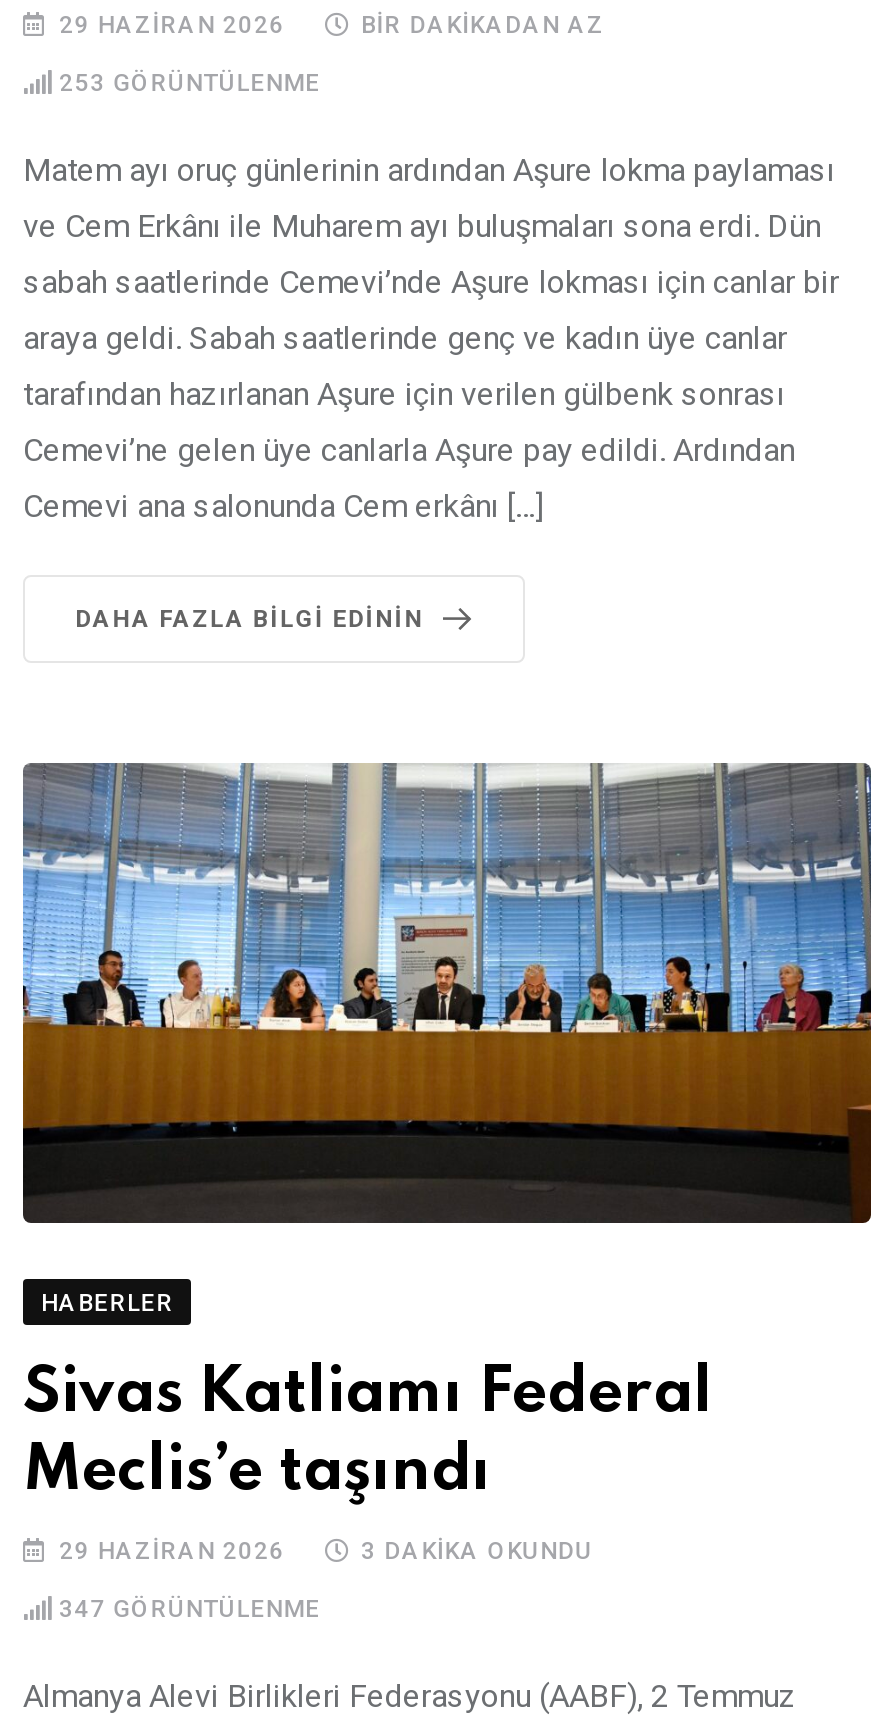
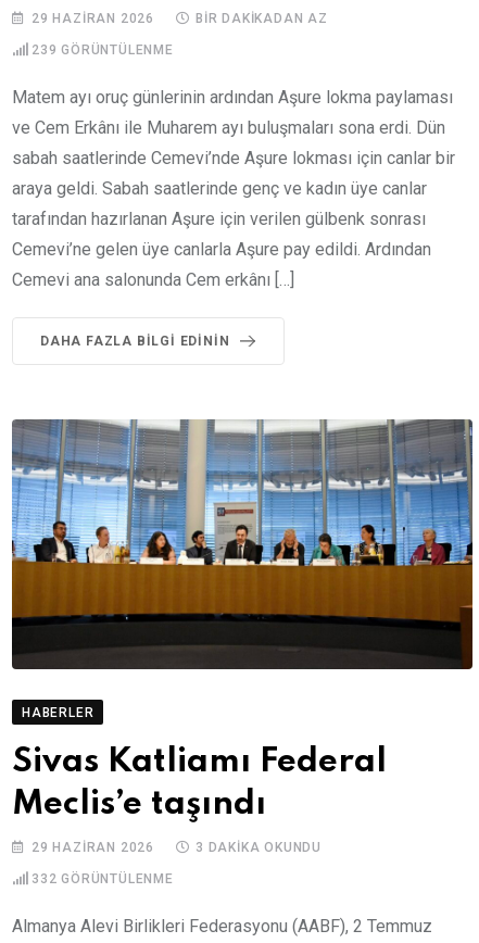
[59,69,321,97] 253 GÖRÜNTÜLENME -> [31,43,174,58] 239 GÖRÜNTÜLENME
[59,1595,321,1623] 347 GÖRÜNTÜLENME -> [31,871,174,886] 332 GÖRÜNTÜLENME

